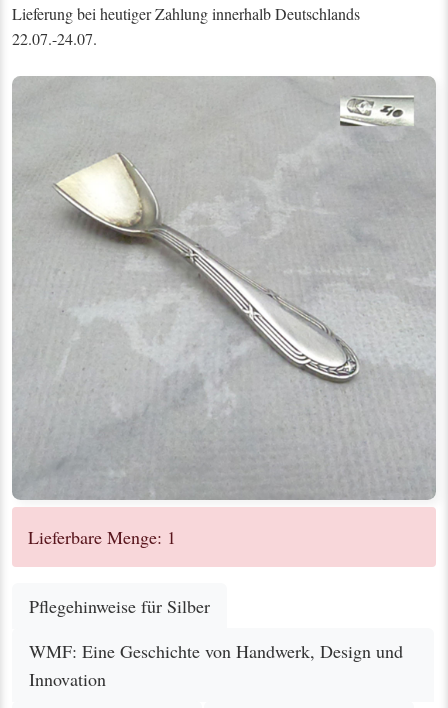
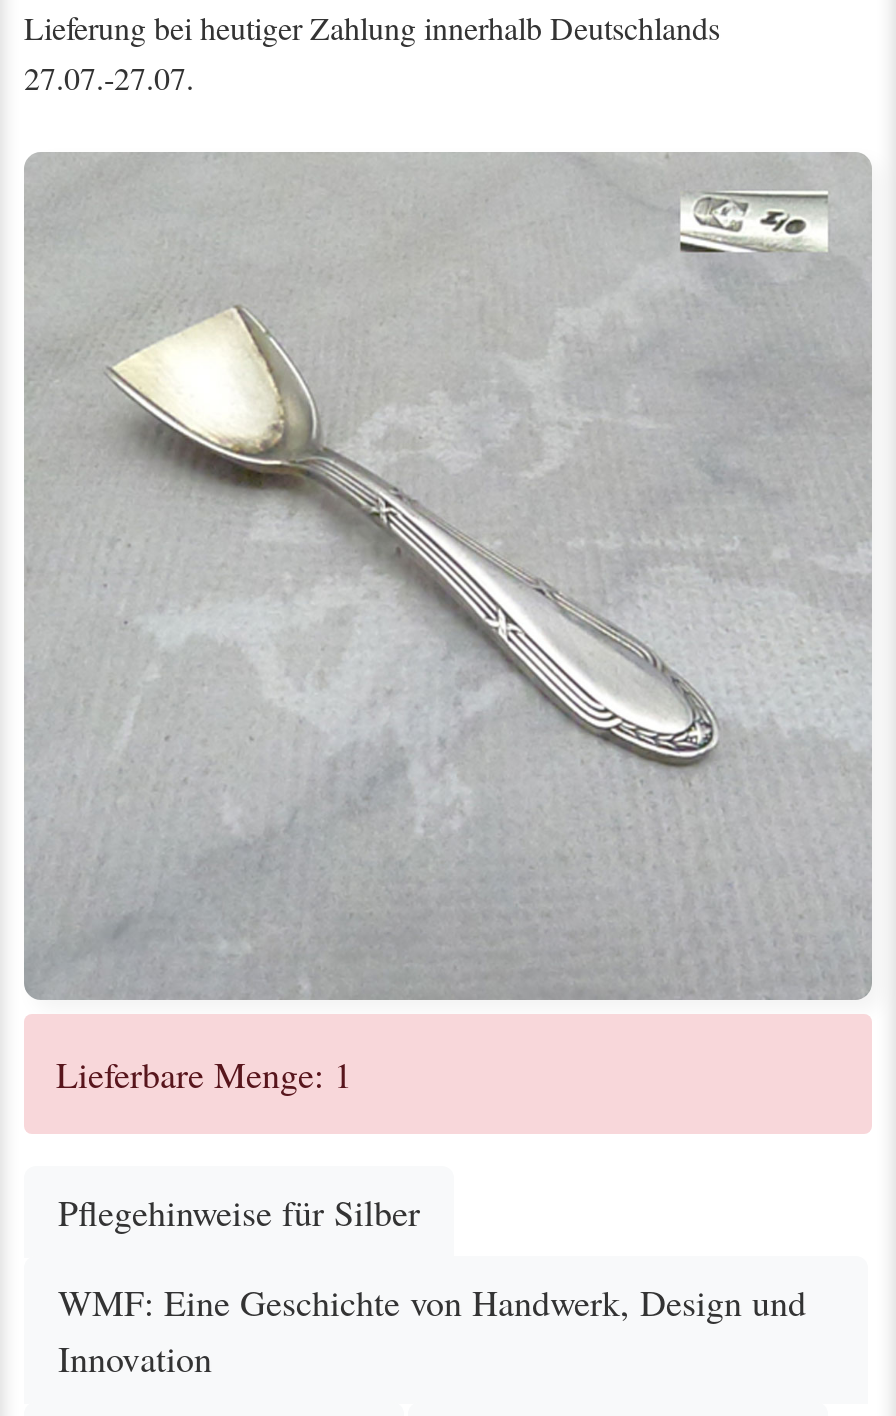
[12,28,97,49] 22.07.-24.07. -> [24,56,194,98] 27.07.-27.07.

